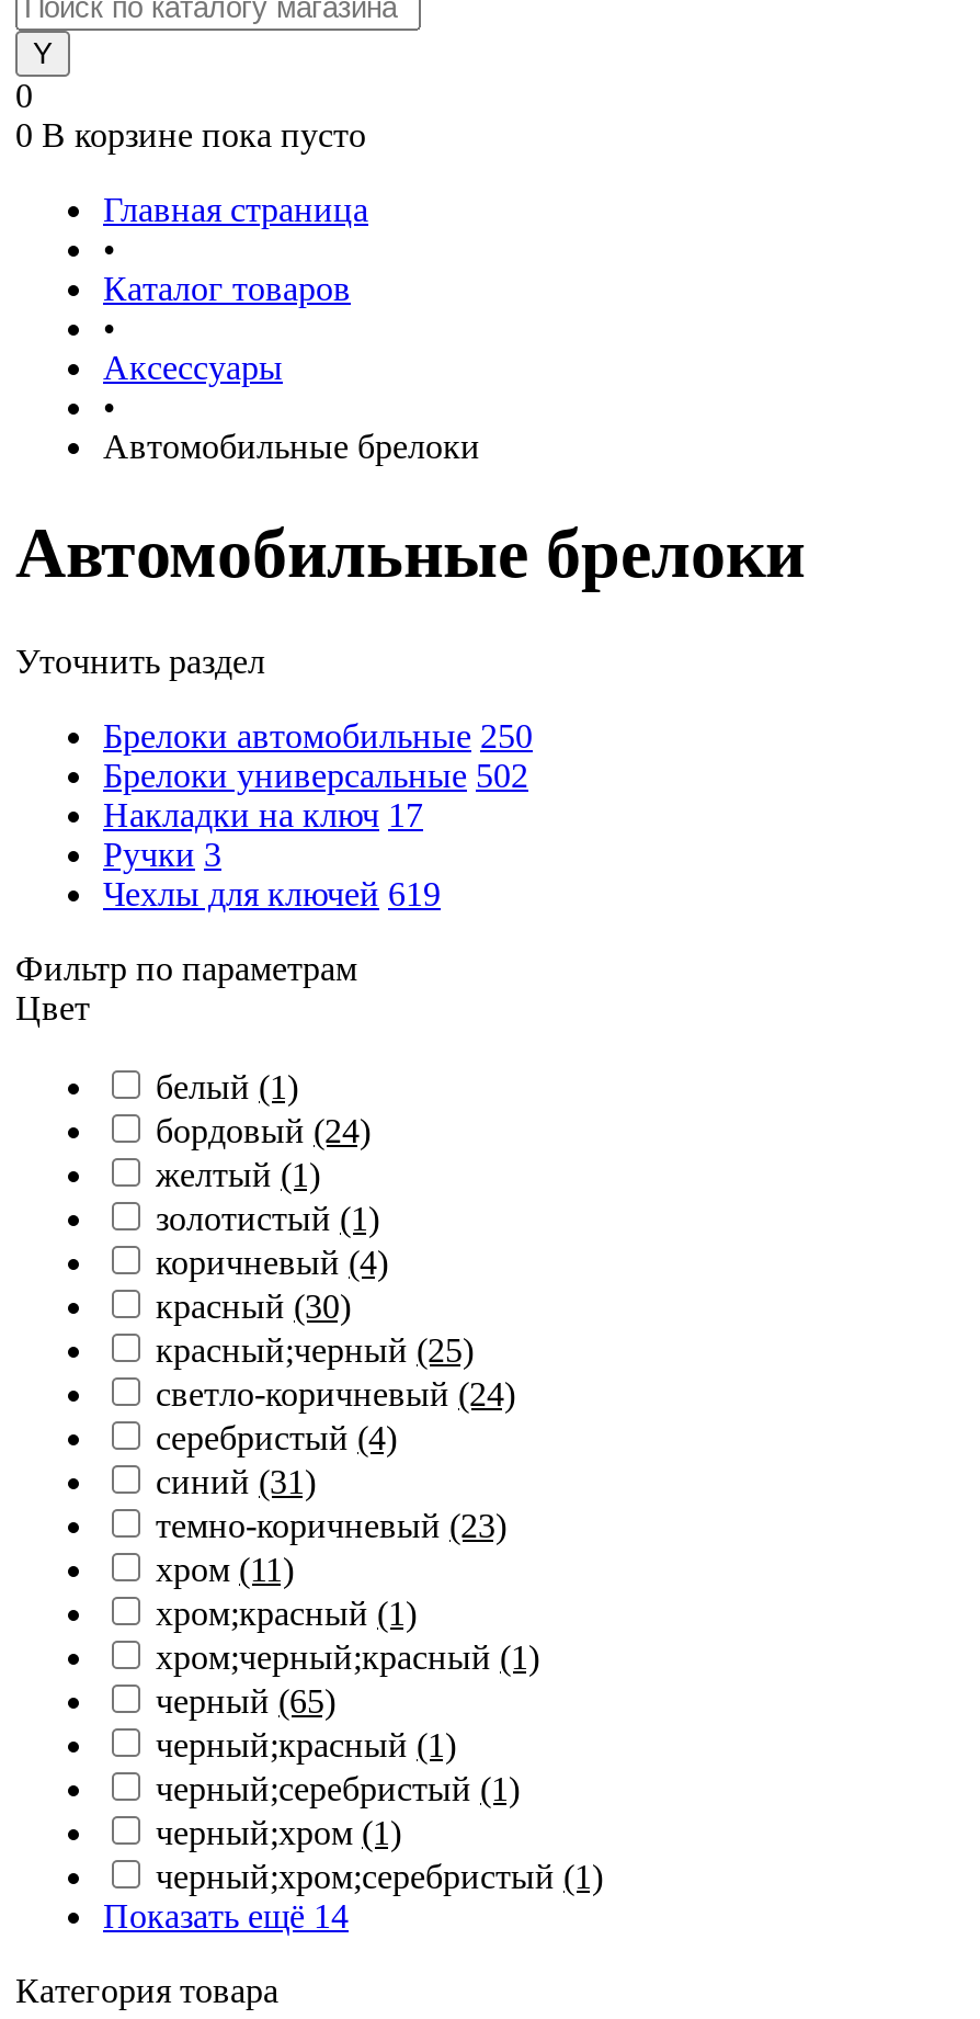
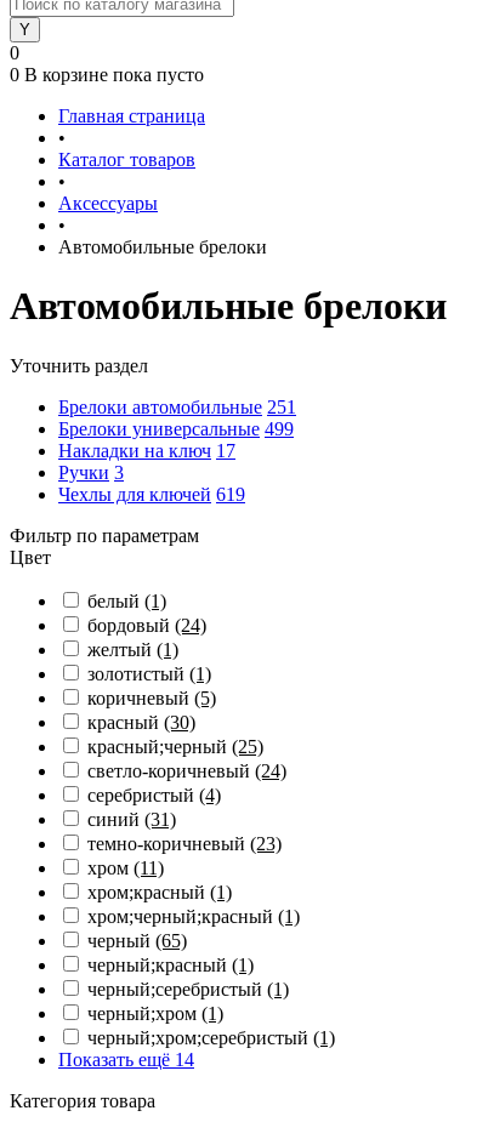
[103,717,533,754] Брелоки автомобильные 250 -> [58,397,296,417] Брелоки автомобильные 251
[103,756,528,794] Брелоки универсальные 502 -> [58,418,294,439] Брелоки универсальные 499
[156,1243,388,1281] коричневый (4) -> [87,688,216,708] коричневый (5)

